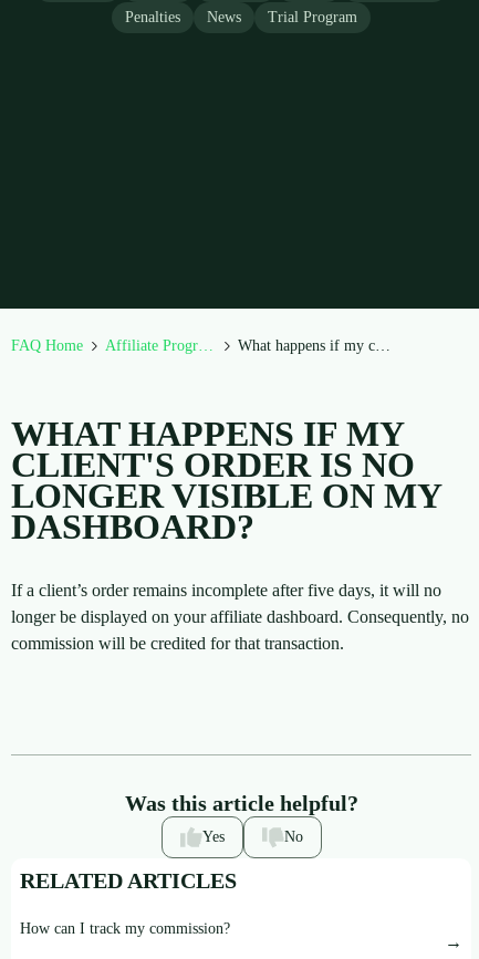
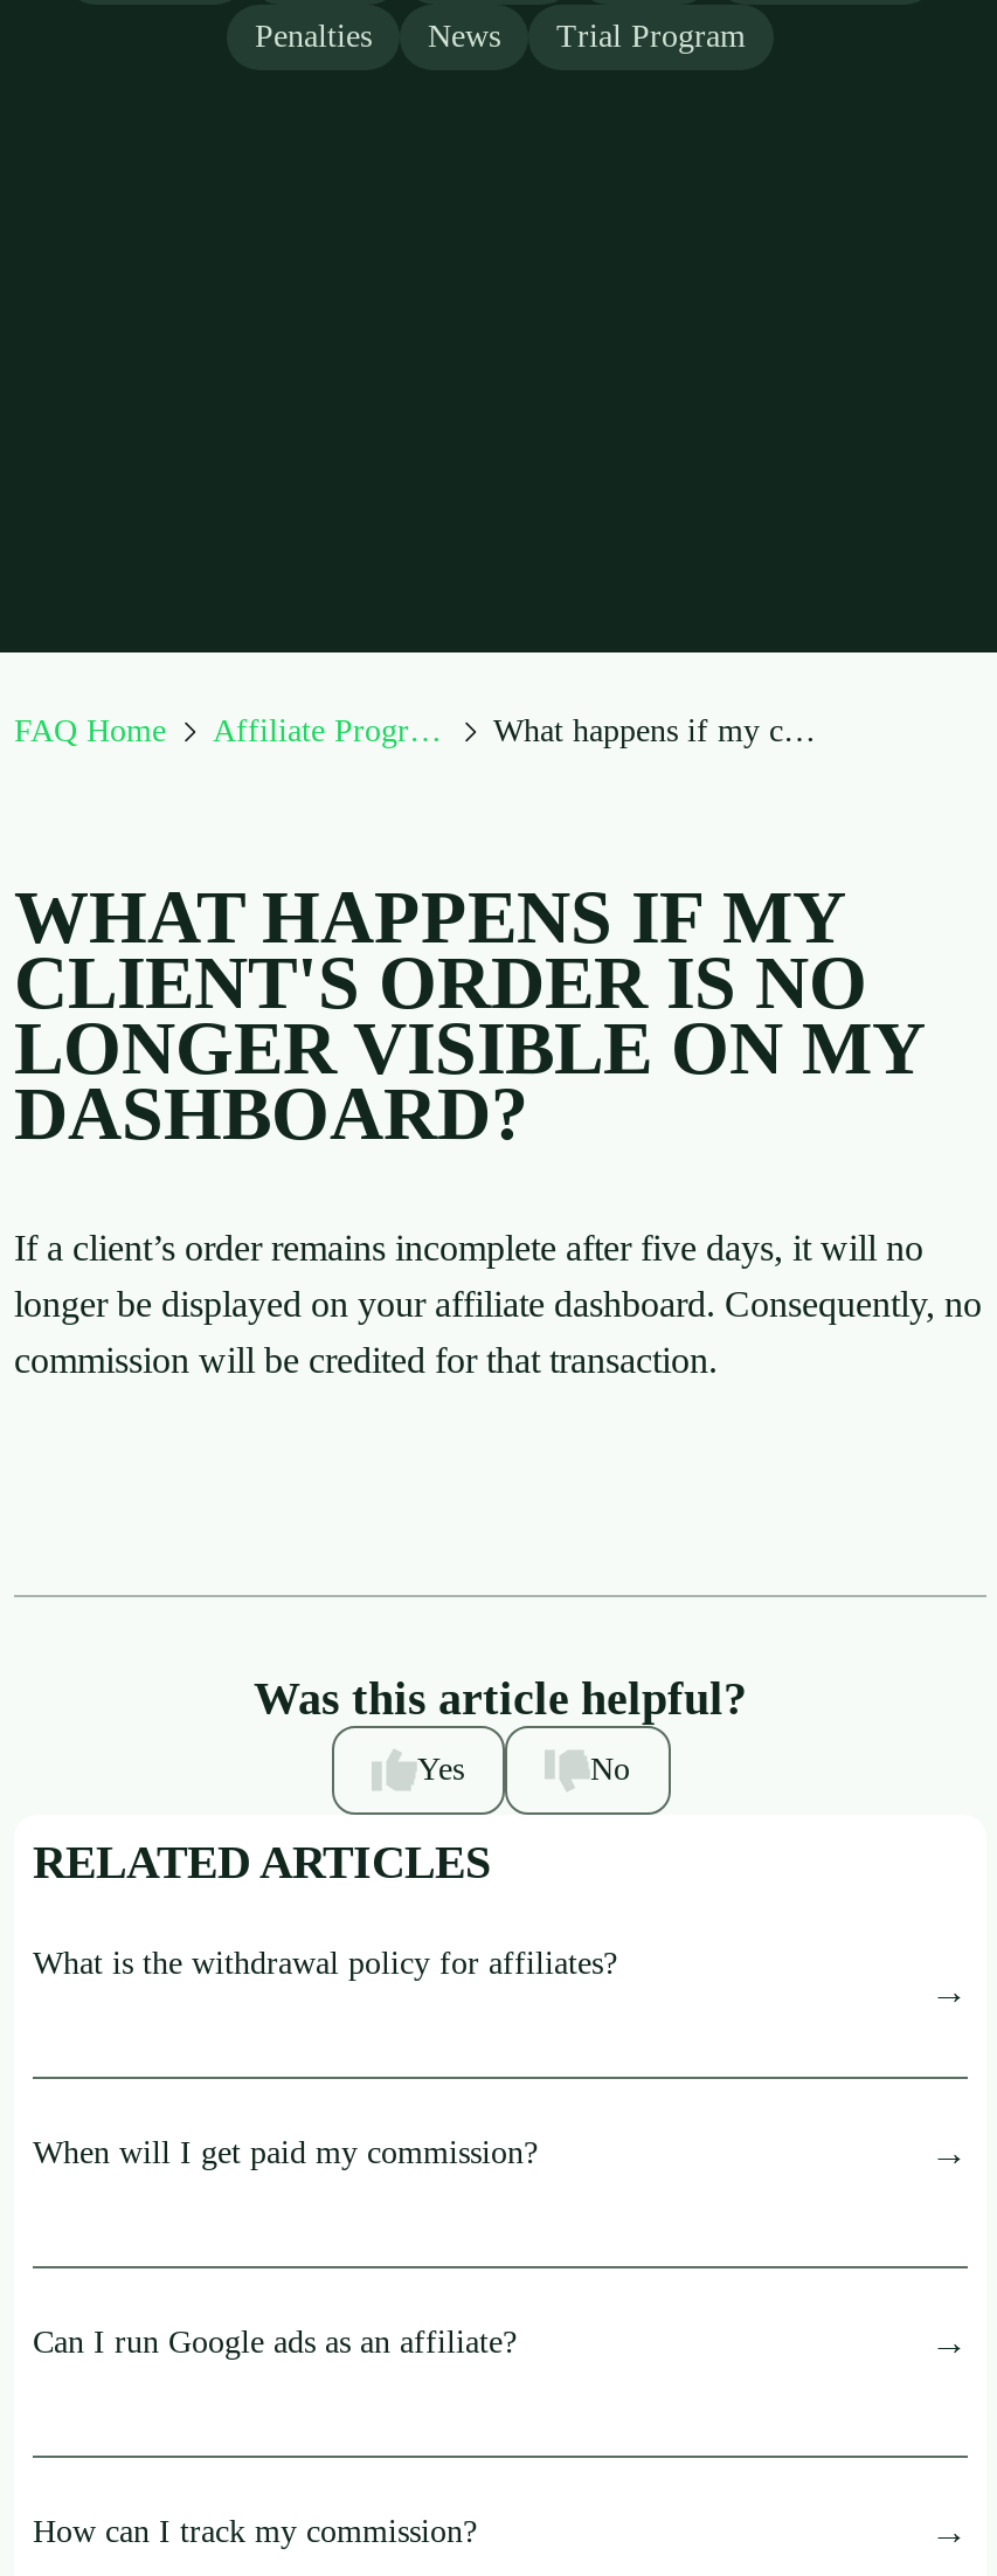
none -> [33,1946,617,1981] What is the withdrawal policy for affiliates?
none -> [33,2135,538,2170] When will I get paid my commission?
none -> [33,2325,517,2360] Can I run Google ads as an affiliate?

